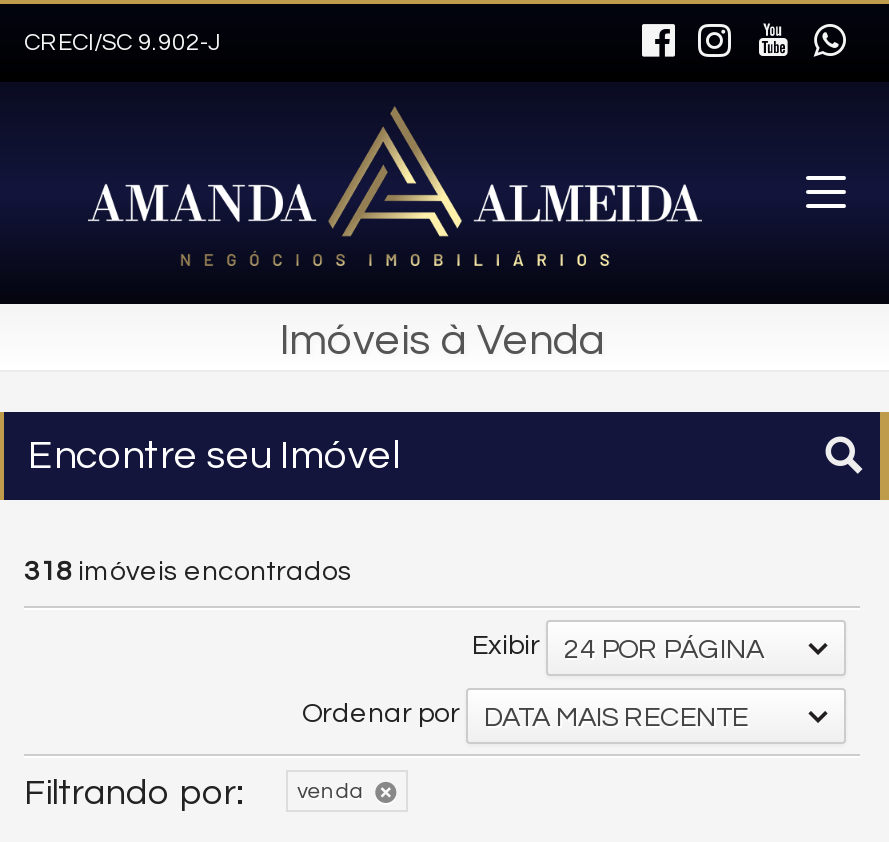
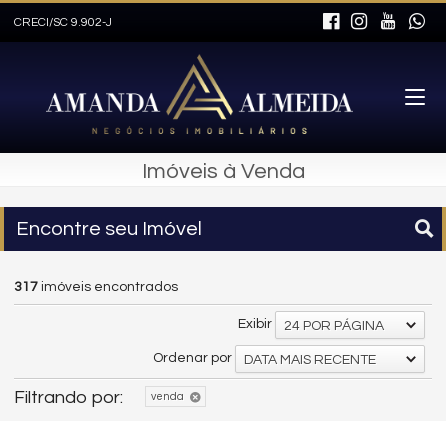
[24,558,352,586] 318 imóveis encontrados -> [14,280,178,294] 317 imóveis encontrados

